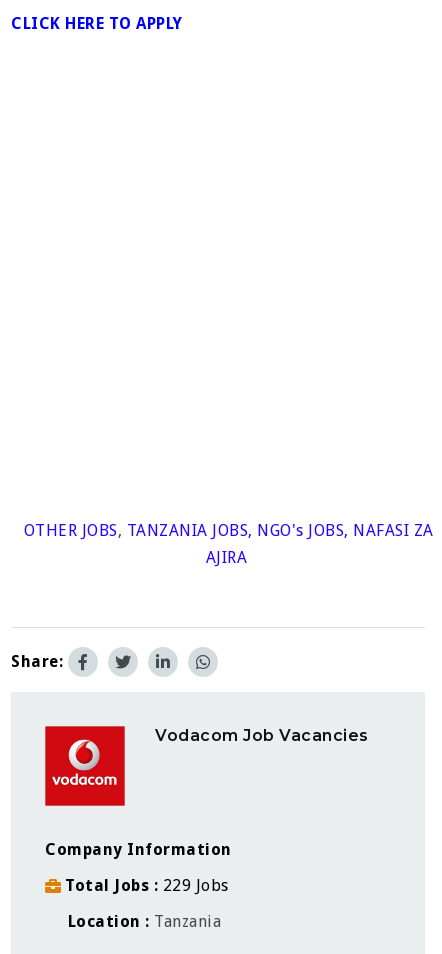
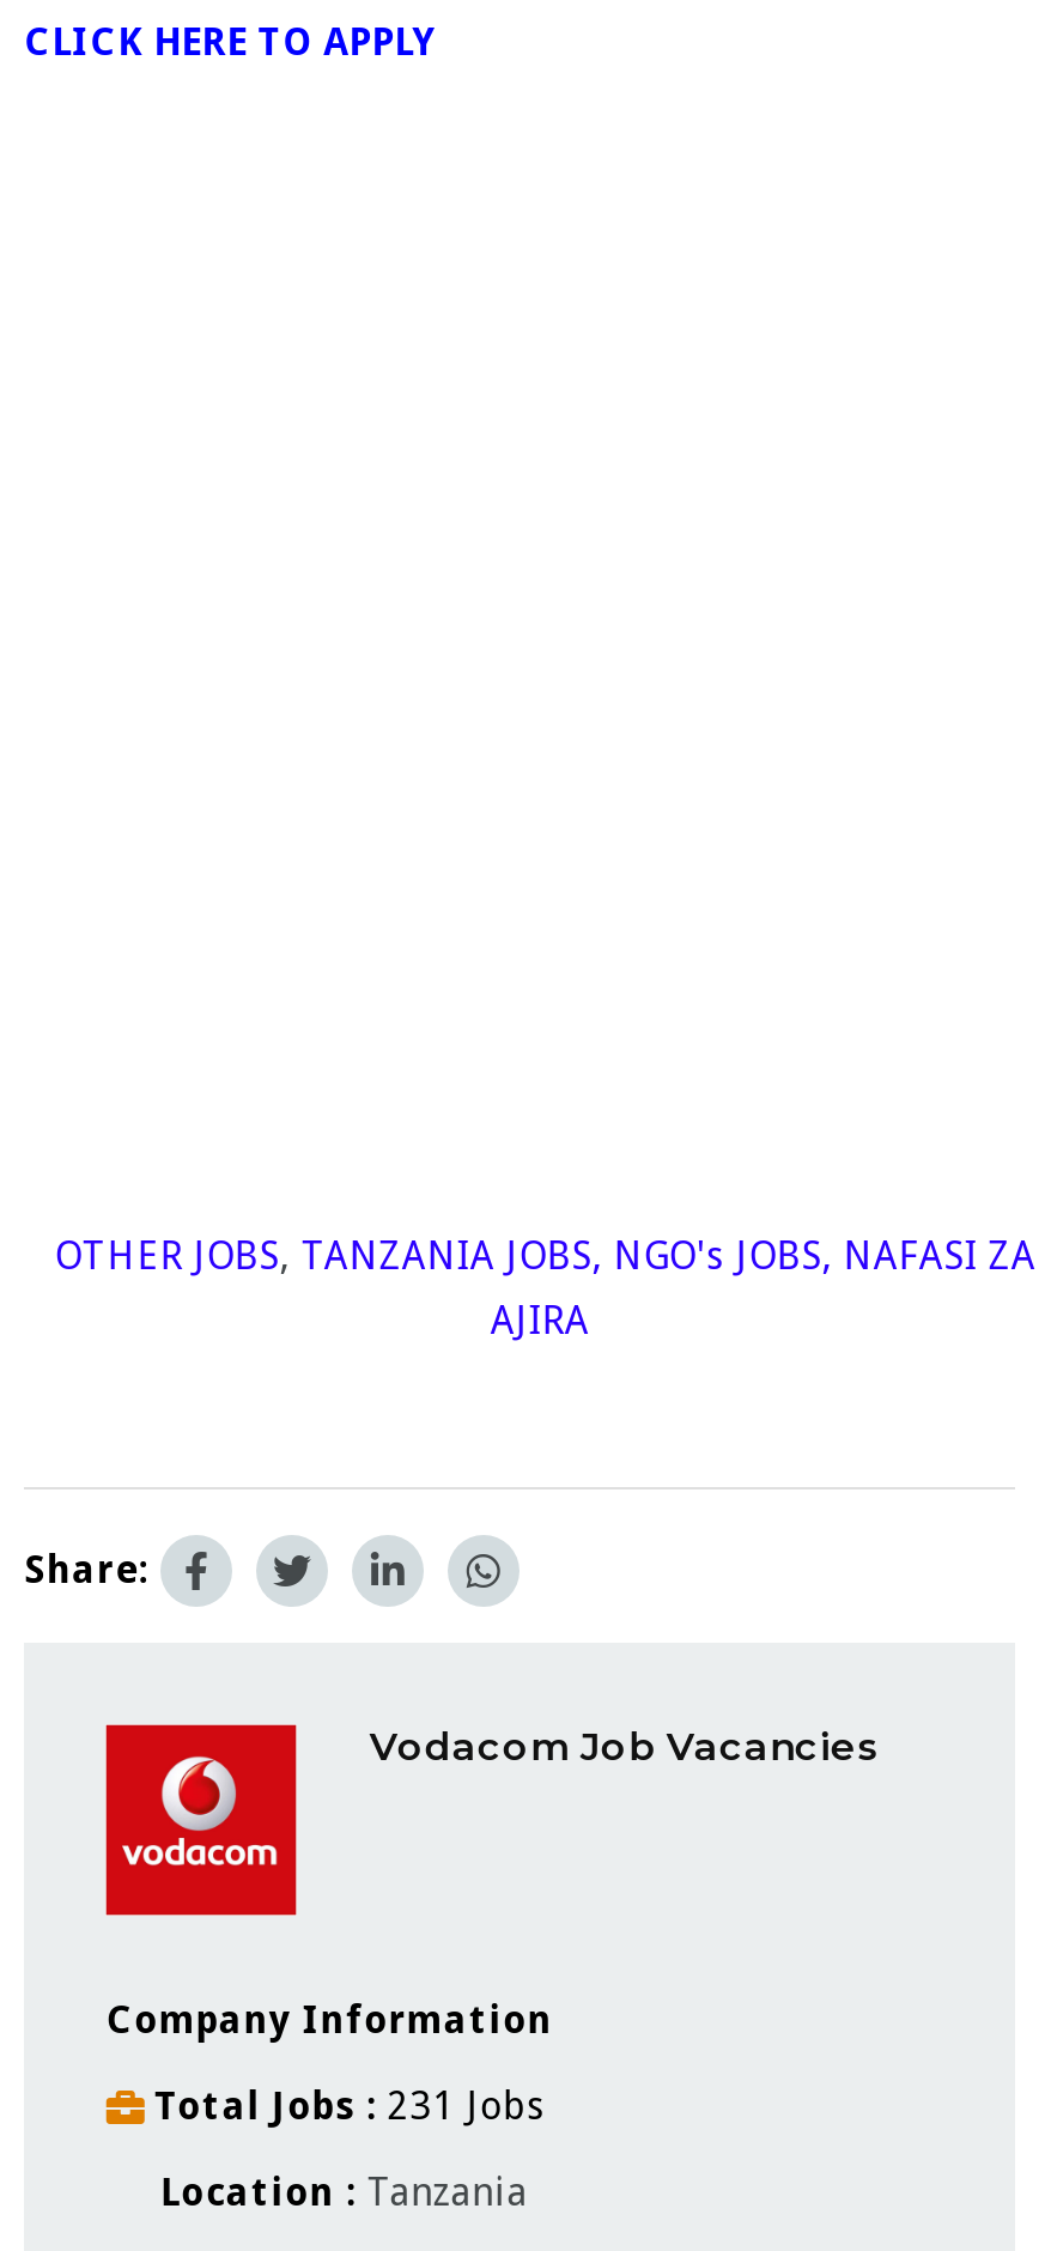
[65,876,229,895] Total Jobs 229 Jobs -> [154,2083,546,2128] Total Jobs 231 Jobs

